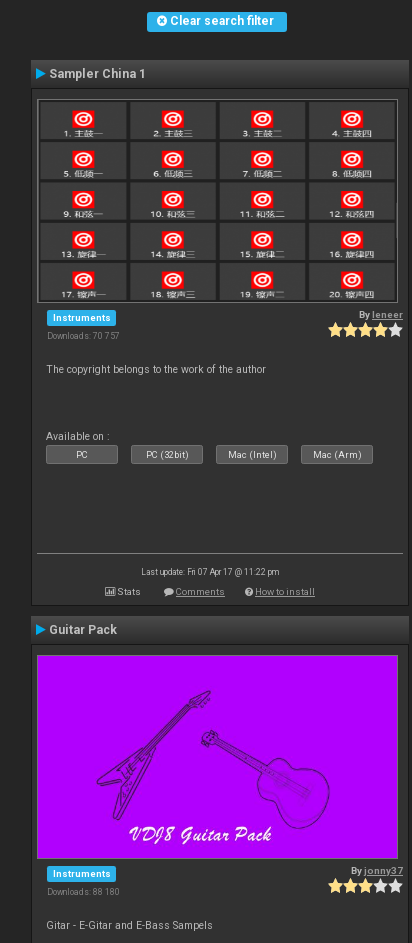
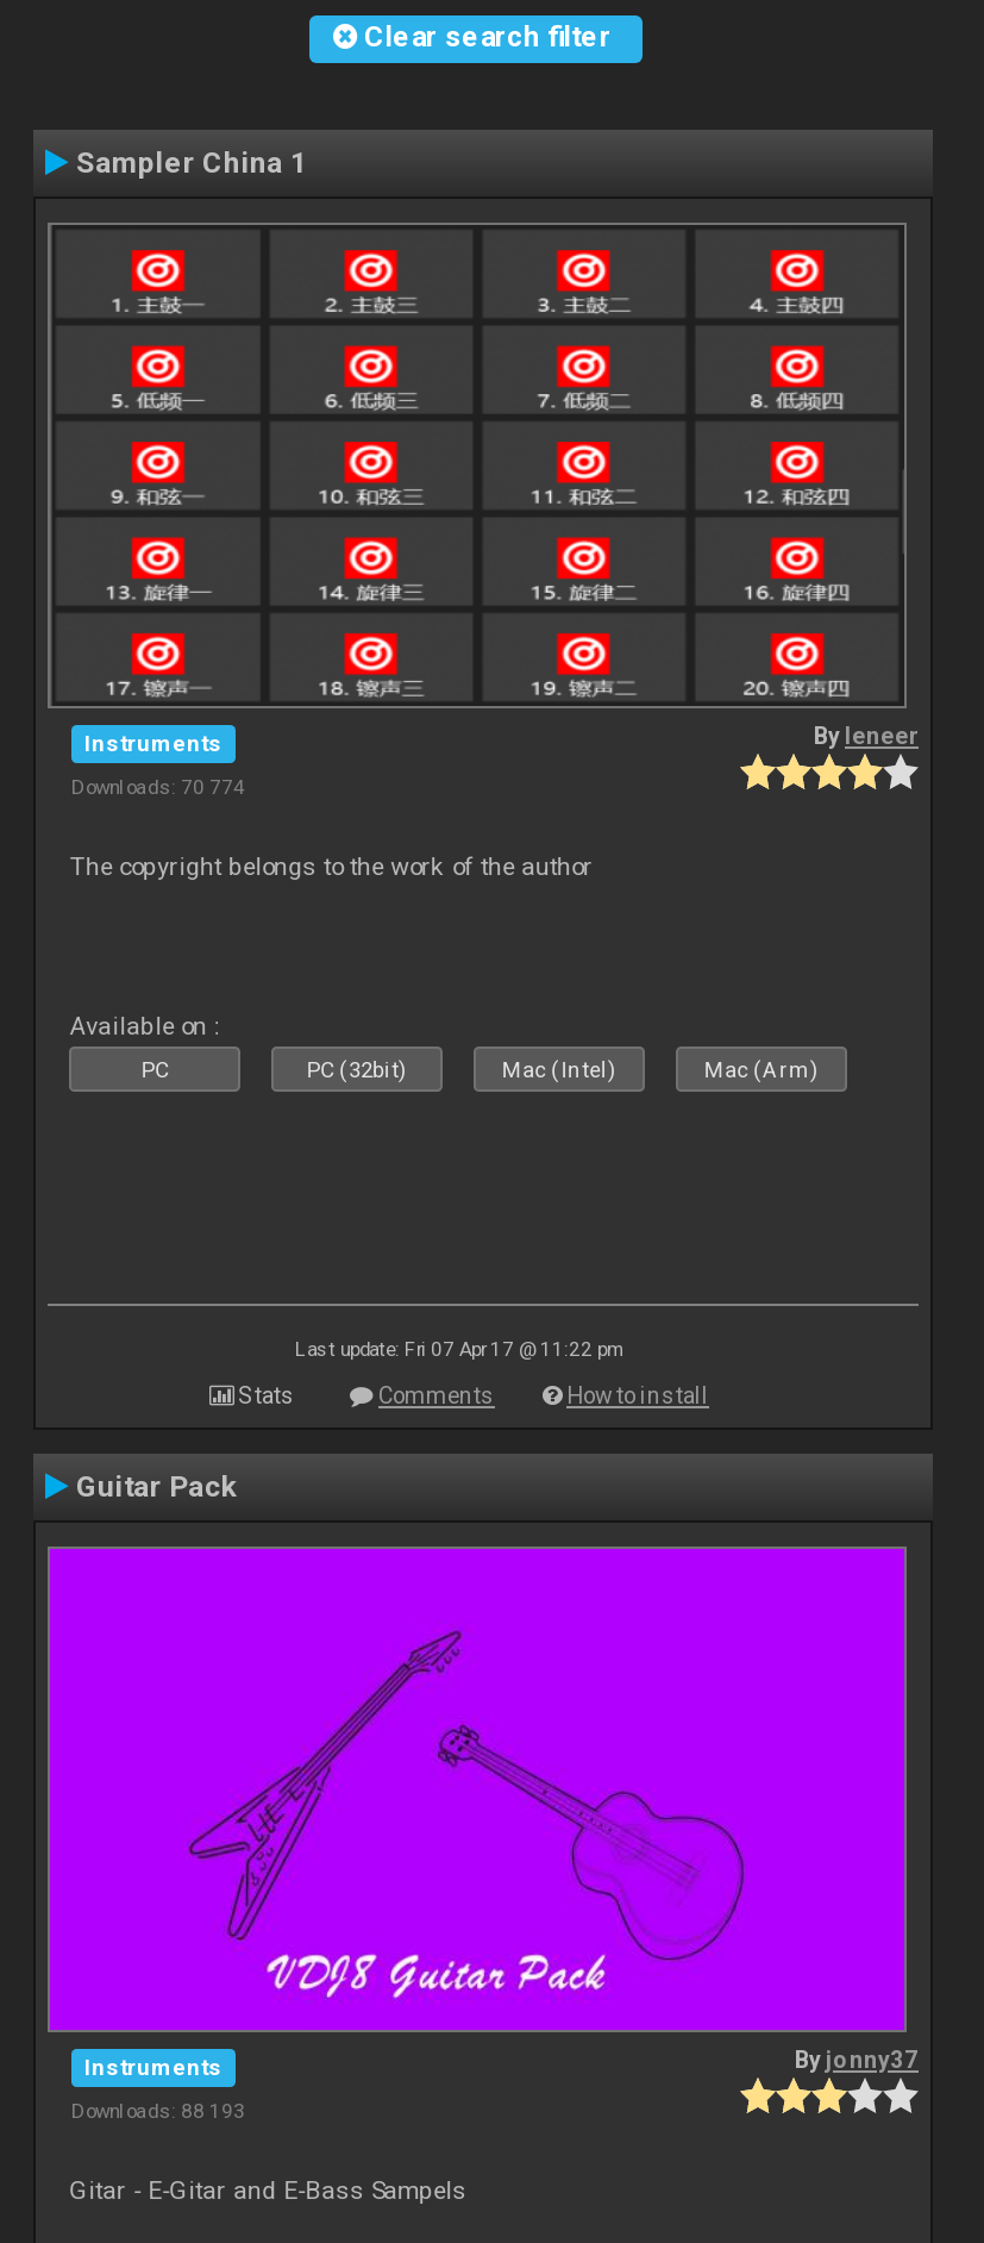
[47,331,120,341] Downloads: 70 757 -> [71,774,245,798] Downloads: 70 774
[47,887,120,897] Downloads: 88 180 -> [71,2098,245,2122] Downloads: 88 193

